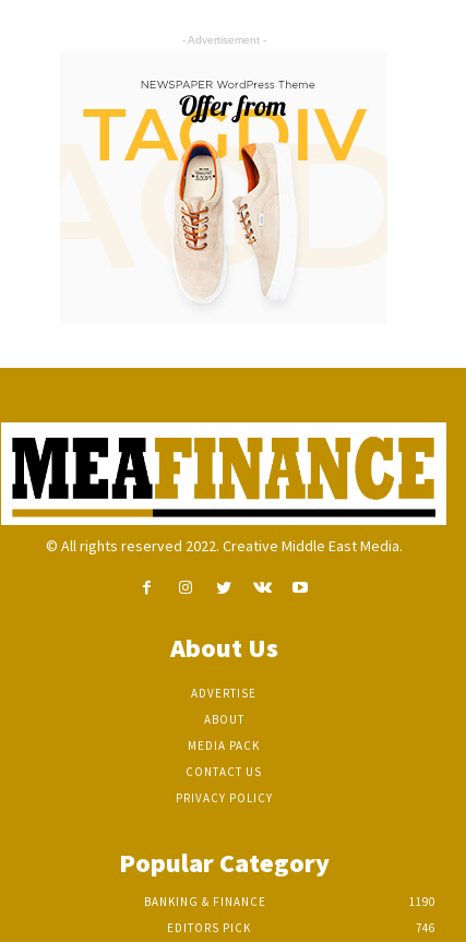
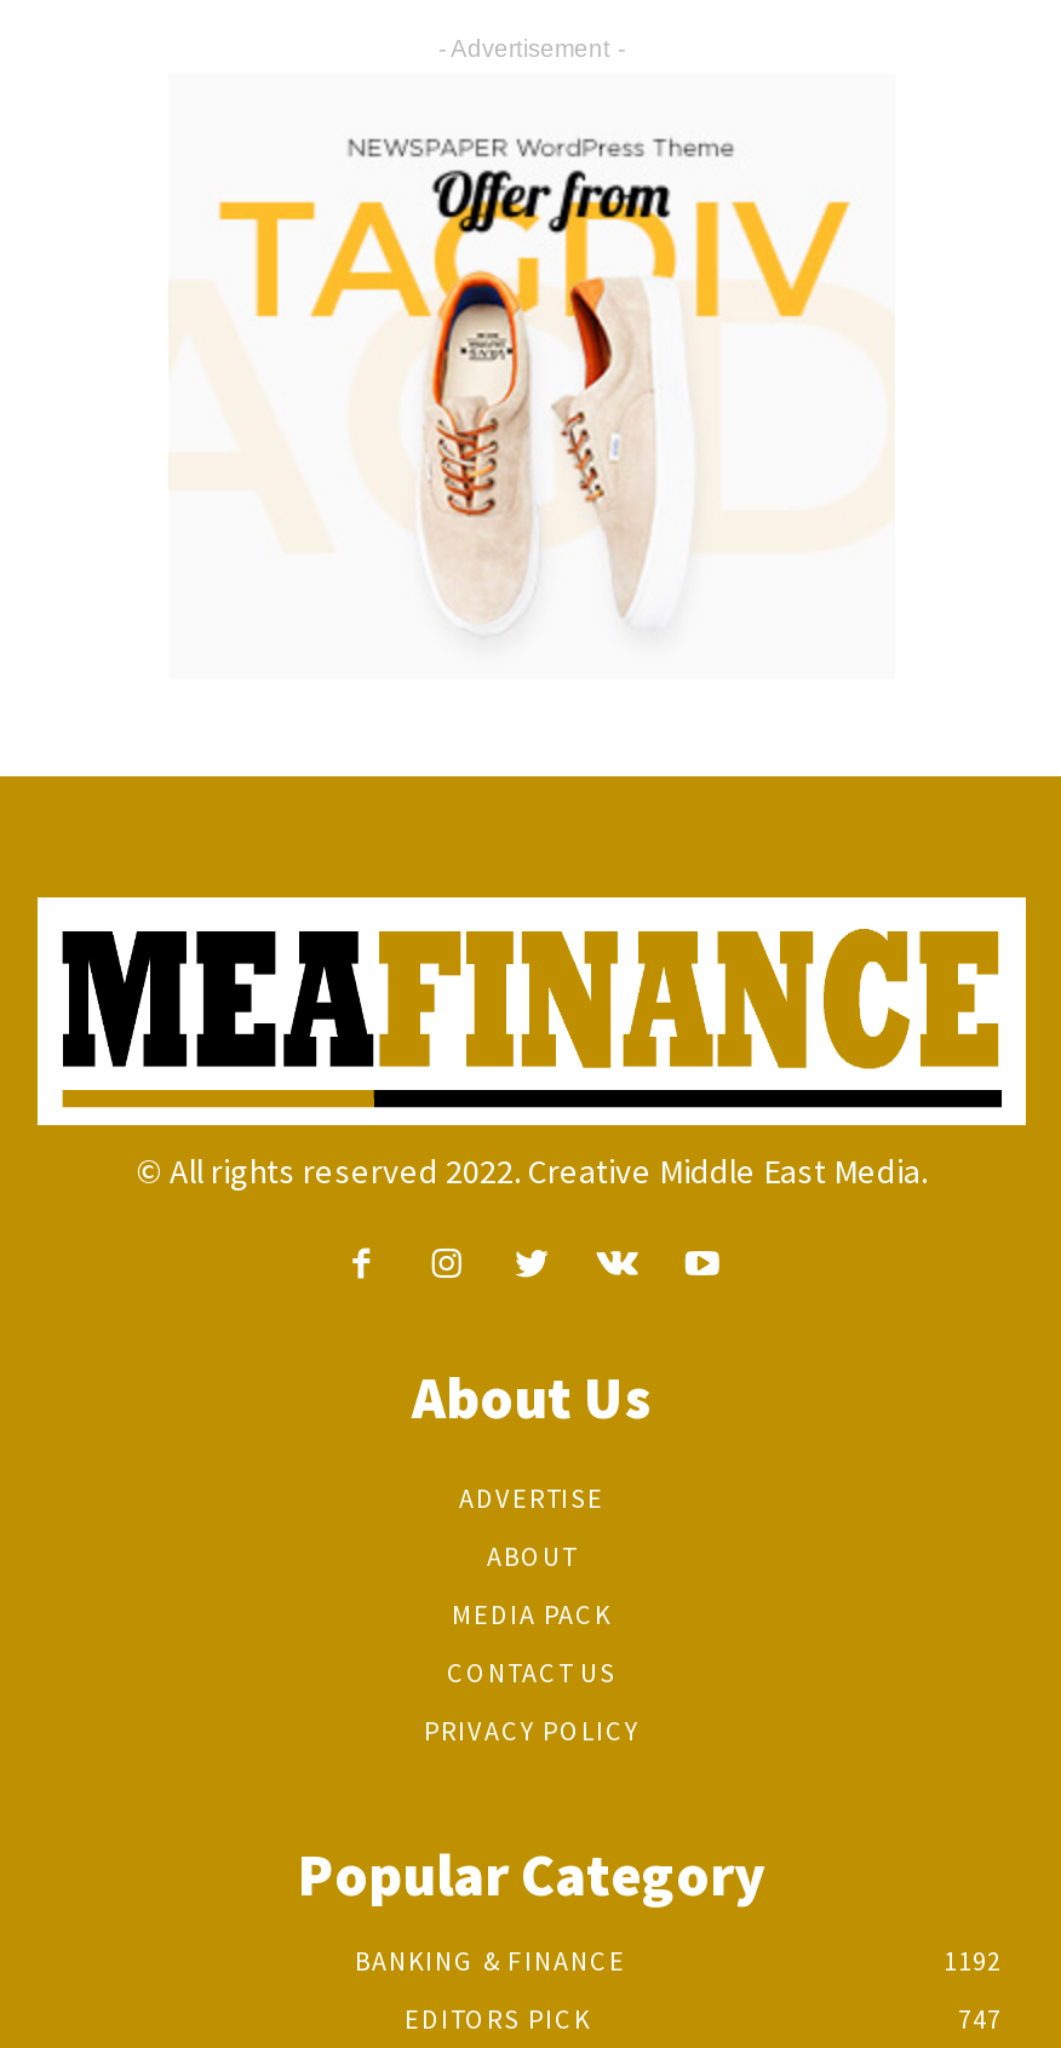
[409,894,435,909] 1190 -> [944,1944,1002,1978] 1192
[416,920,435,936] 746 -> [958,2002,1002,2036] 747

